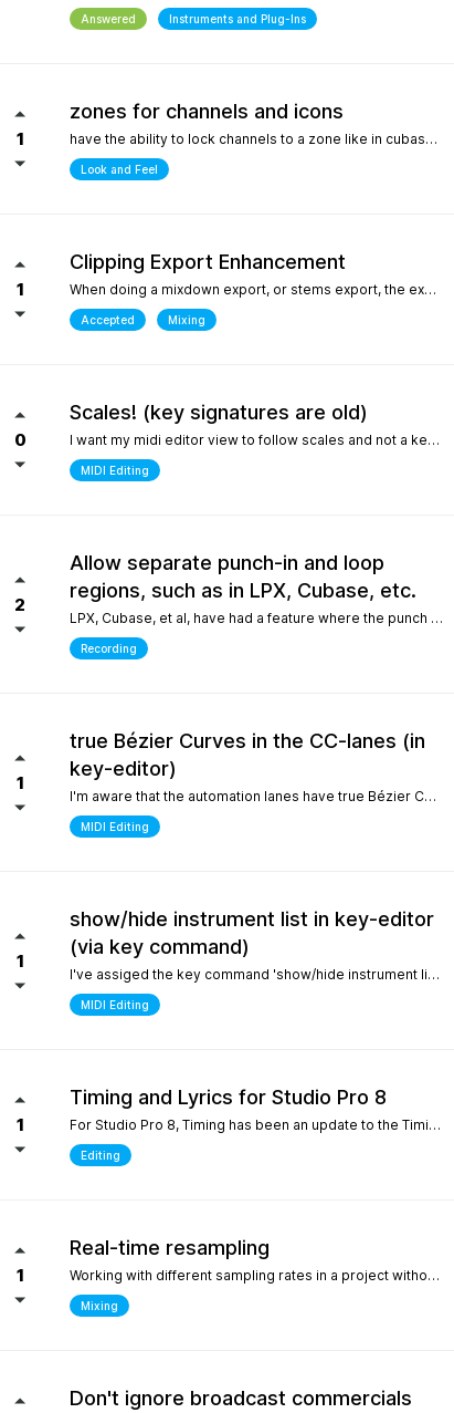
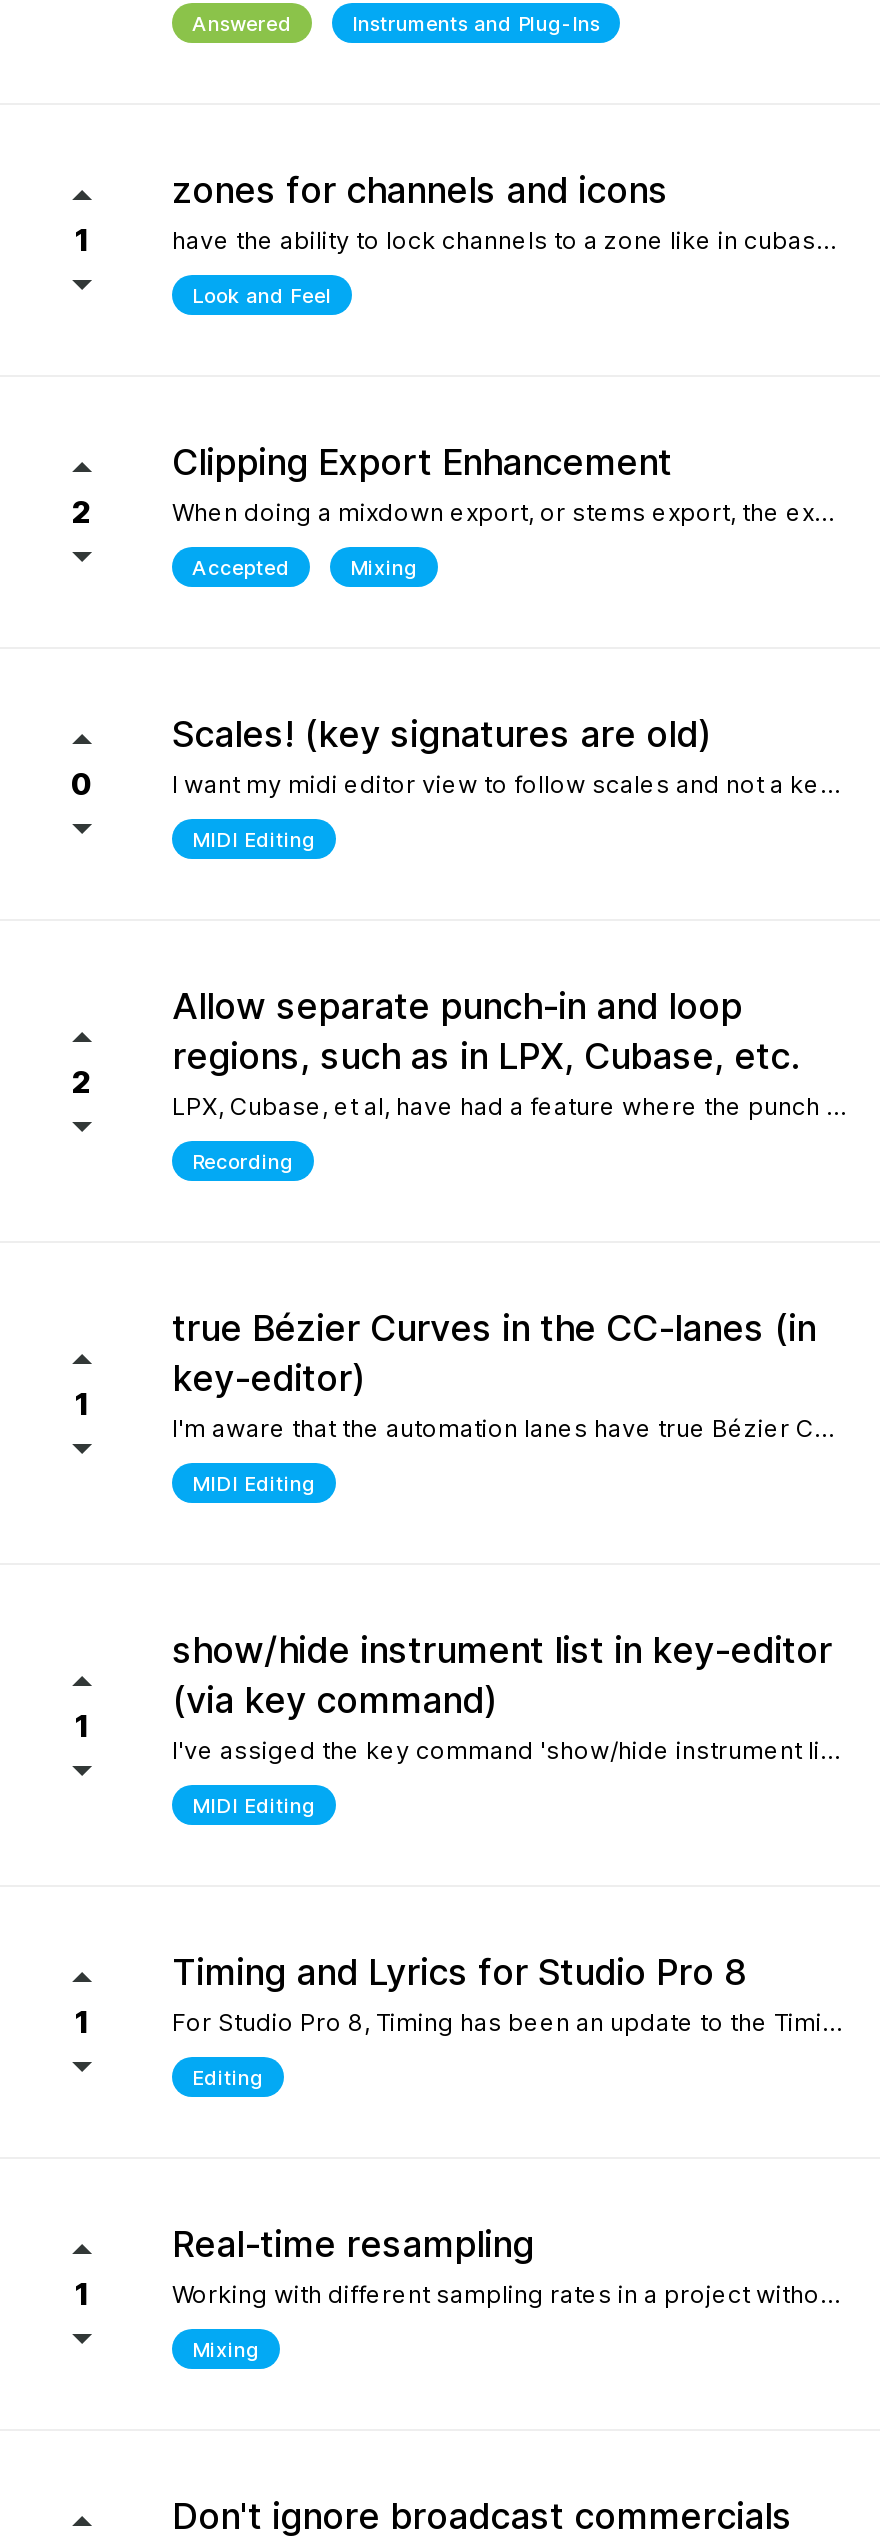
[16,279,24,300] 1 -> [72,493,92,531] 2

